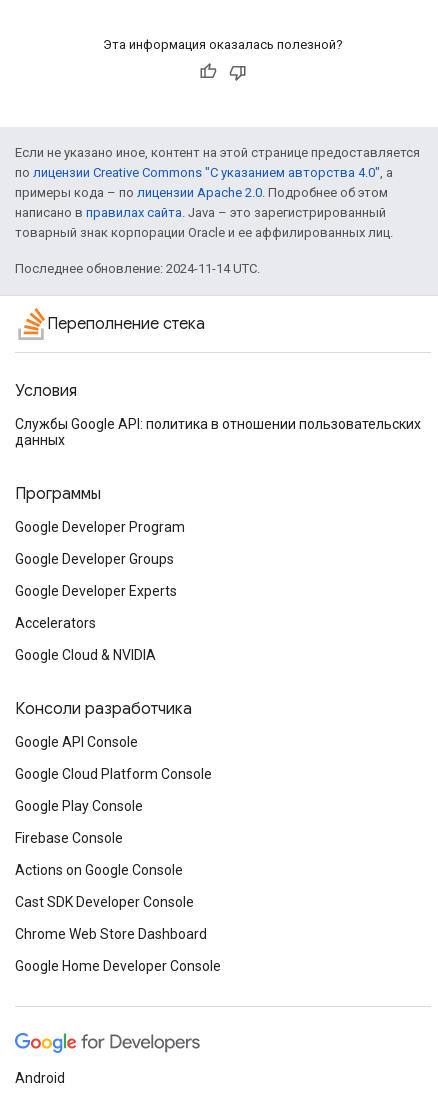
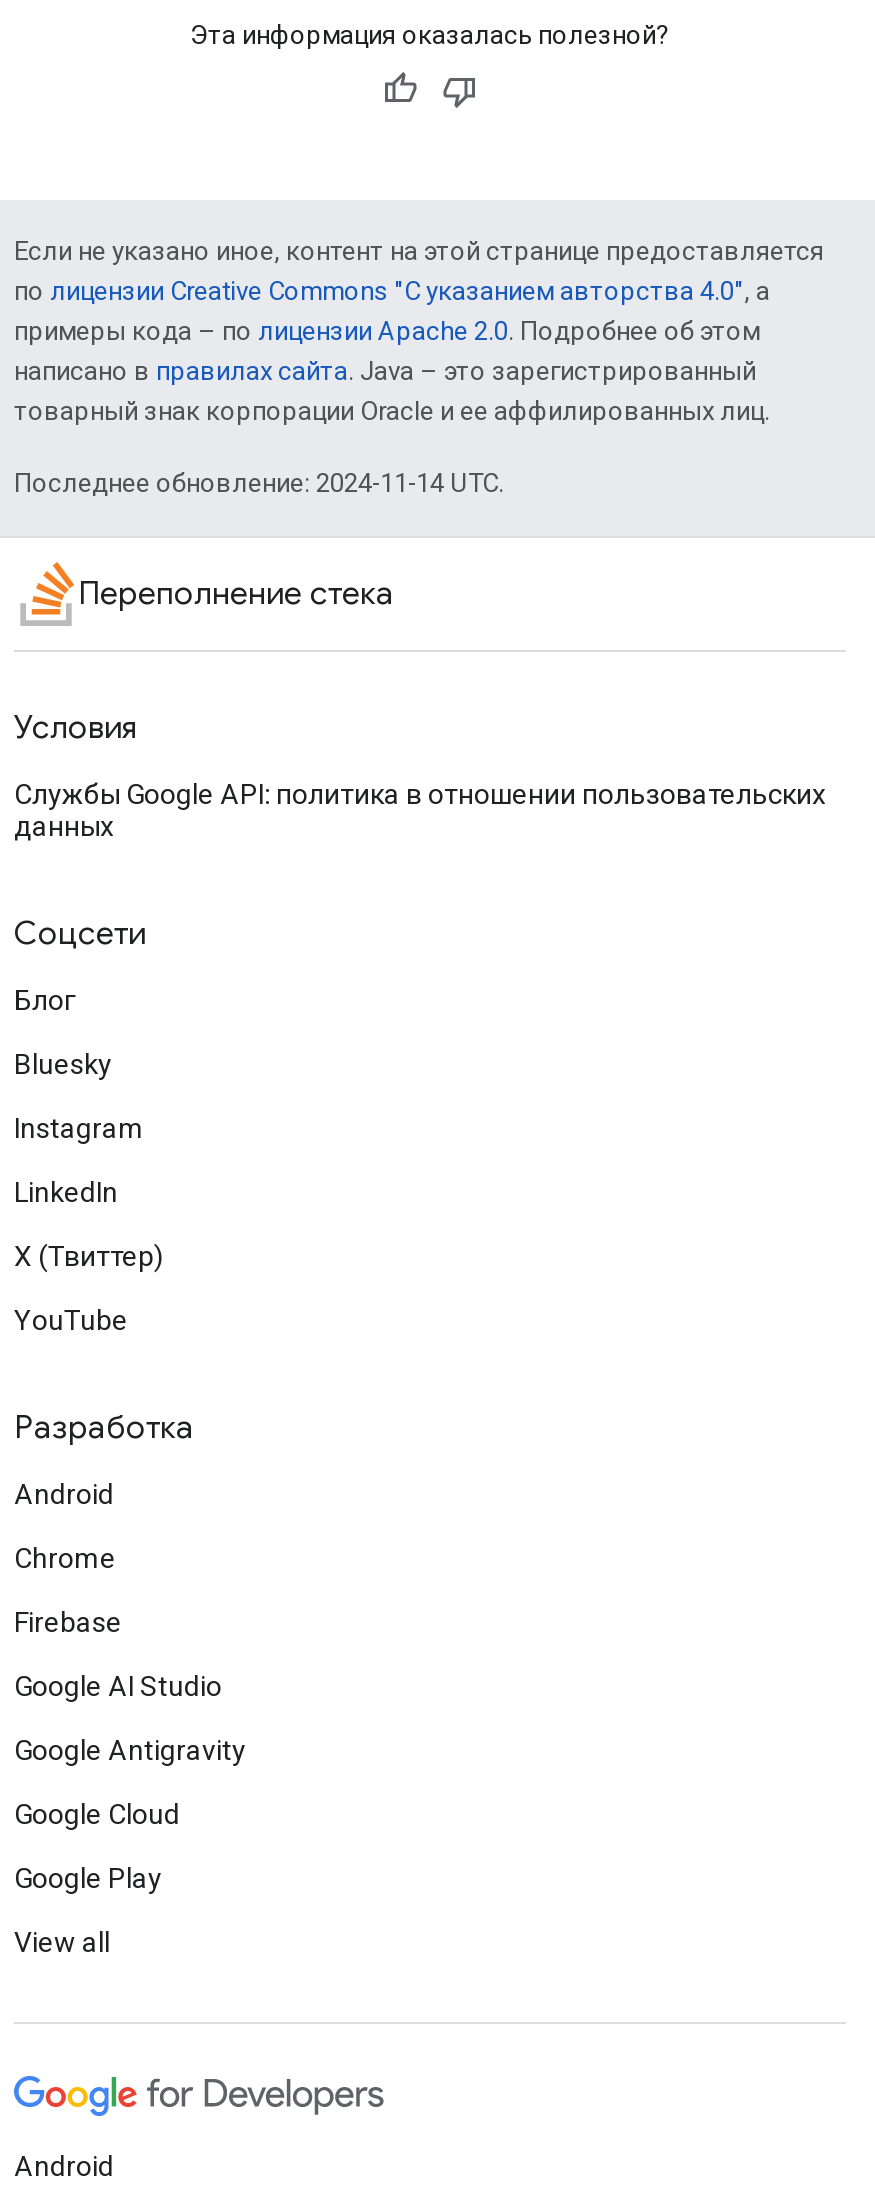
[15,484,221,974] Программы | Google Developer Program | Google Developer Groups | Google Developer Experts | Accelerators | Google Cloud & NVIDIA | Консоли разработчика | Google API Console | Google Cloud Platform Console | Google Play Console | Firebase Console | Actions on Google Console | Cast SDK Developer Console | Chrome Web Store Dashboard | Google Home Developer Console -> [14,914,246,1958] Соцсети | Блог | Bluesky | Instagram | LinkedIn | X (Твиттер) | YouTube | Разработка | Android | Chrome | Firebase | Google AI Studio | Google Antigravity | Google Cloud | Google Play | View all

